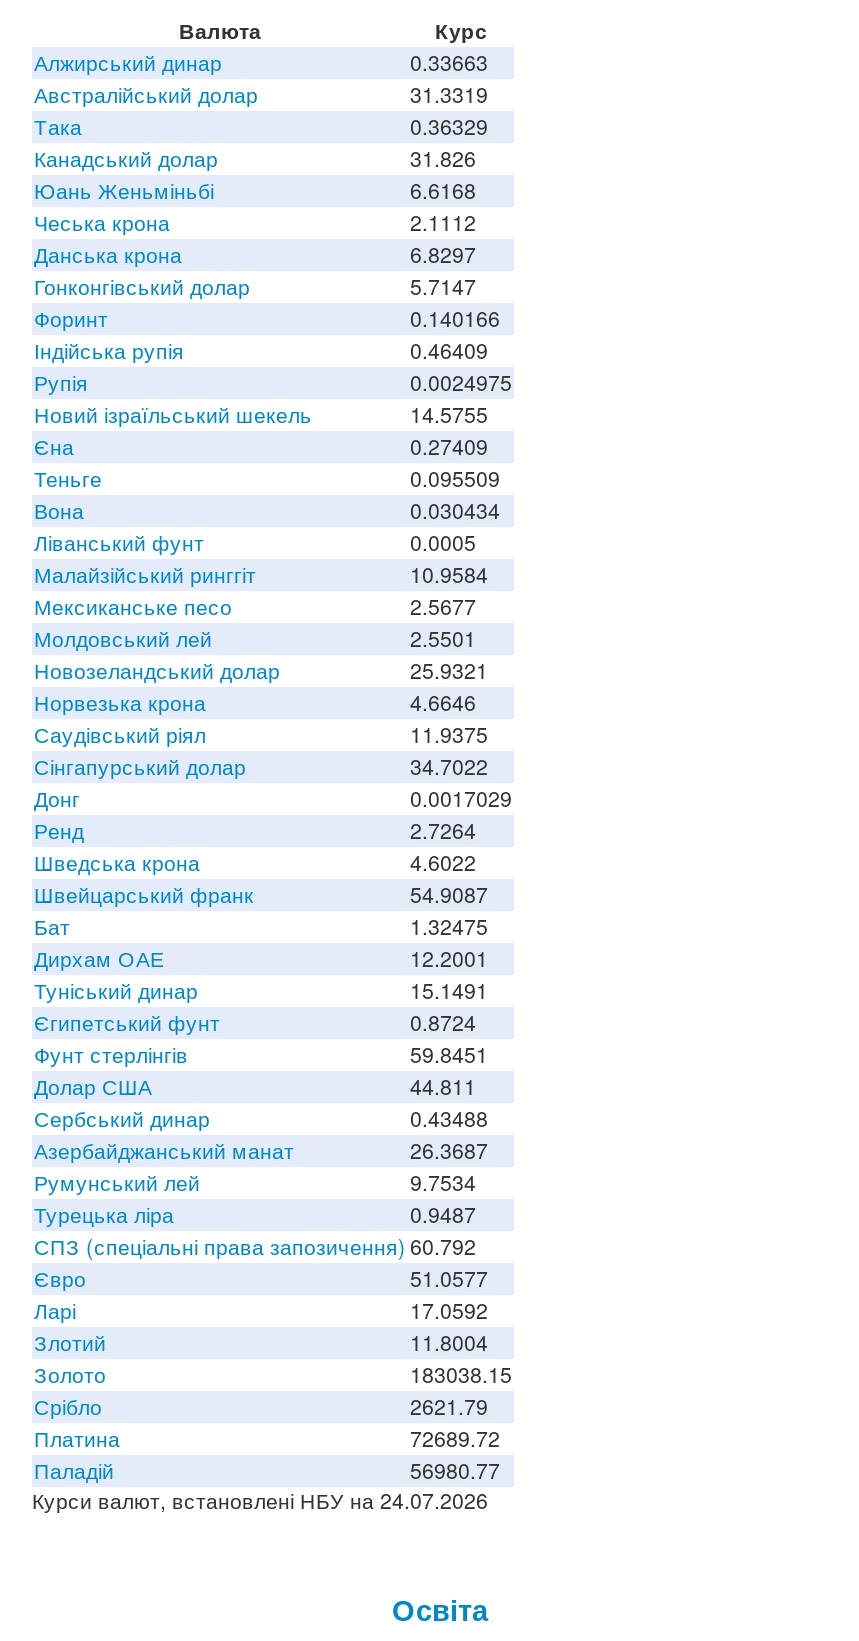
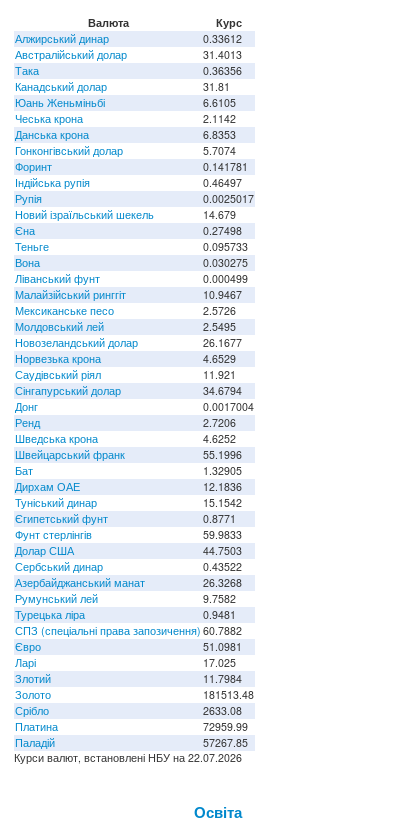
[410,48,488,78] 0.33663 -> [203,31,242,46] 0.33612
[410,80,488,110] 31.3319 -> [203,47,242,62] 31.4013
[410,112,488,142] 0.36329 -> [203,63,242,78] 0.36356
[410,144,476,174] 31.826 -> [203,79,230,94] 31.81
[410,176,476,206] 6.6168 -> [203,95,236,110] 6.6105
[410,208,476,238] 2.1112 -> [203,111,236,126] 2.1142
[410,240,476,270] 6.8297 -> [203,127,236,142] 6.8353
[410,272,476,302] 5.7147 -> [203,143,236,158] 5.7074
[410,304,500,334] 0.140166 -> [203,159,248,174] 0.141781
[410,336,488,366] 0.46409 -> [203,175,242,190] 0.46497
[410,368,512,398] 0.0024975 -> [203,191,254,206] 0.0025017
[410,400,488,430] 14.5755 -> [203,207,236,222] 14.679
[410,432,488,462] 0.27409 -> [203,223,242,238] 0.27498
[410,464,500,494] 0.095509 -> [203,239,248,254] 0.095733
[410,496,500,526] 0.030434 -> [203,255,248,270] 0.030275
[410,528,476,558] 0.0005 -> [203,271,248,286] 0.000499
[410,560,488,590] 10.9584 -> [203,287,242,302] 10.9467
[410,592,476,622] 2.5677 -> [203,303,236,318] 2.5726
[410,624,476,654] 2.5501 -> [203,319,236,334] 2.5495
[410,656,488,686] 25.9321 -> [203,335,242,350] 26.1677
[410,688,476,718] 4.6646 -> [203,351,236,366] 4.6529
[410,720,488,750] 11.9375 -> [203,367,236,382] 11.921
[410,752,488,782] 34.7022 -> [203,383,242,398] 34.6794
[410,784,512,814] 0.0017029 -> [203,399,254,414] 0.0017004
[410,816,476,846] 2.7264 -> [203,415,236,430] 2.7206
[410,848,476,878] 4.6022 -> [203,431,236,446] 4.6252
[410,880,488,910] 54.9087 -> [203,447,242,462] 55.1996
[410,912,488,942] 1.32475 -> [203,463,242,478] 1.32905
[410,944,488,974] 12.2001 -> [203,479,242,494] 12.1836
[410,976,488,1006] 15.1491 -> [203,495,242,510] 15.1542
[410,1008,476,1038] 0.8724 -> [203,511,236,526] 0.8771
[410,1040,488,1070] 59.8451 -> [203,527,242,542] 59.9833
[410,1072,476,1102] 44.811 -> [203,543,242,558] 44.7503
[410,1104,488,1134] 0.43488 -> [203,559,242,574] 0.43522
[410,1136,488,1166] 26.3687 -> [203,575,242,590] 26.3268
[410,1168,476,1198] 9.7534 -> [203,591,236,606] 9.7582
[410,1200,476,1230] 0.9487 -> [203,607,236,622] 0.9481
[34,1232,476,1262] СПЗ (спеціальні права запозичення) 60.792 -> [15,623,242,638] СПЗ (спеціальні права запозичення) 60.7882
[410,1264,488,1294] 51.0577 -> [203,639,242,654] 51.0981
[410,1296,488,1326] 17.0592 -> [203,655,236,670] 17.025
[410,1328,488,1358] 11.8004 -> [203,671,242,686] 11.7984
[410,1360,512,1390] 183038.15 -> [203,687,254,702] 181513.48
[410,1392,488,1422] 2621.79 -> [203,703,242,718] 2633.08
[410,1424,500,1454] 72689.72 -> [203,719,248,734] 72959.99
[410,1456,500,1486] 56980.77 -> [203,735,248,750] 57267.85
[32,1486,488,1516] Курси валют, встановлені НБУ на 24.07.2026 -> [14,750,242,765] Курси валют, встановлені НБУ на 22.07.2026

